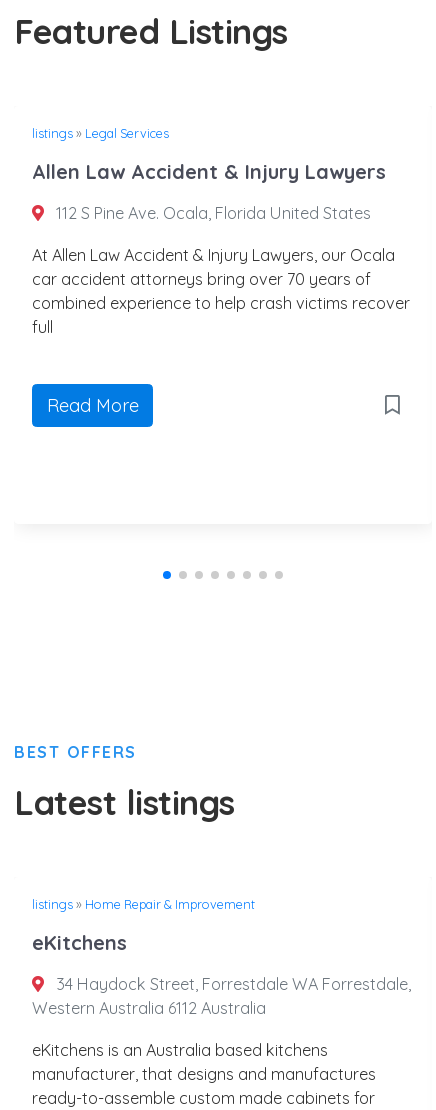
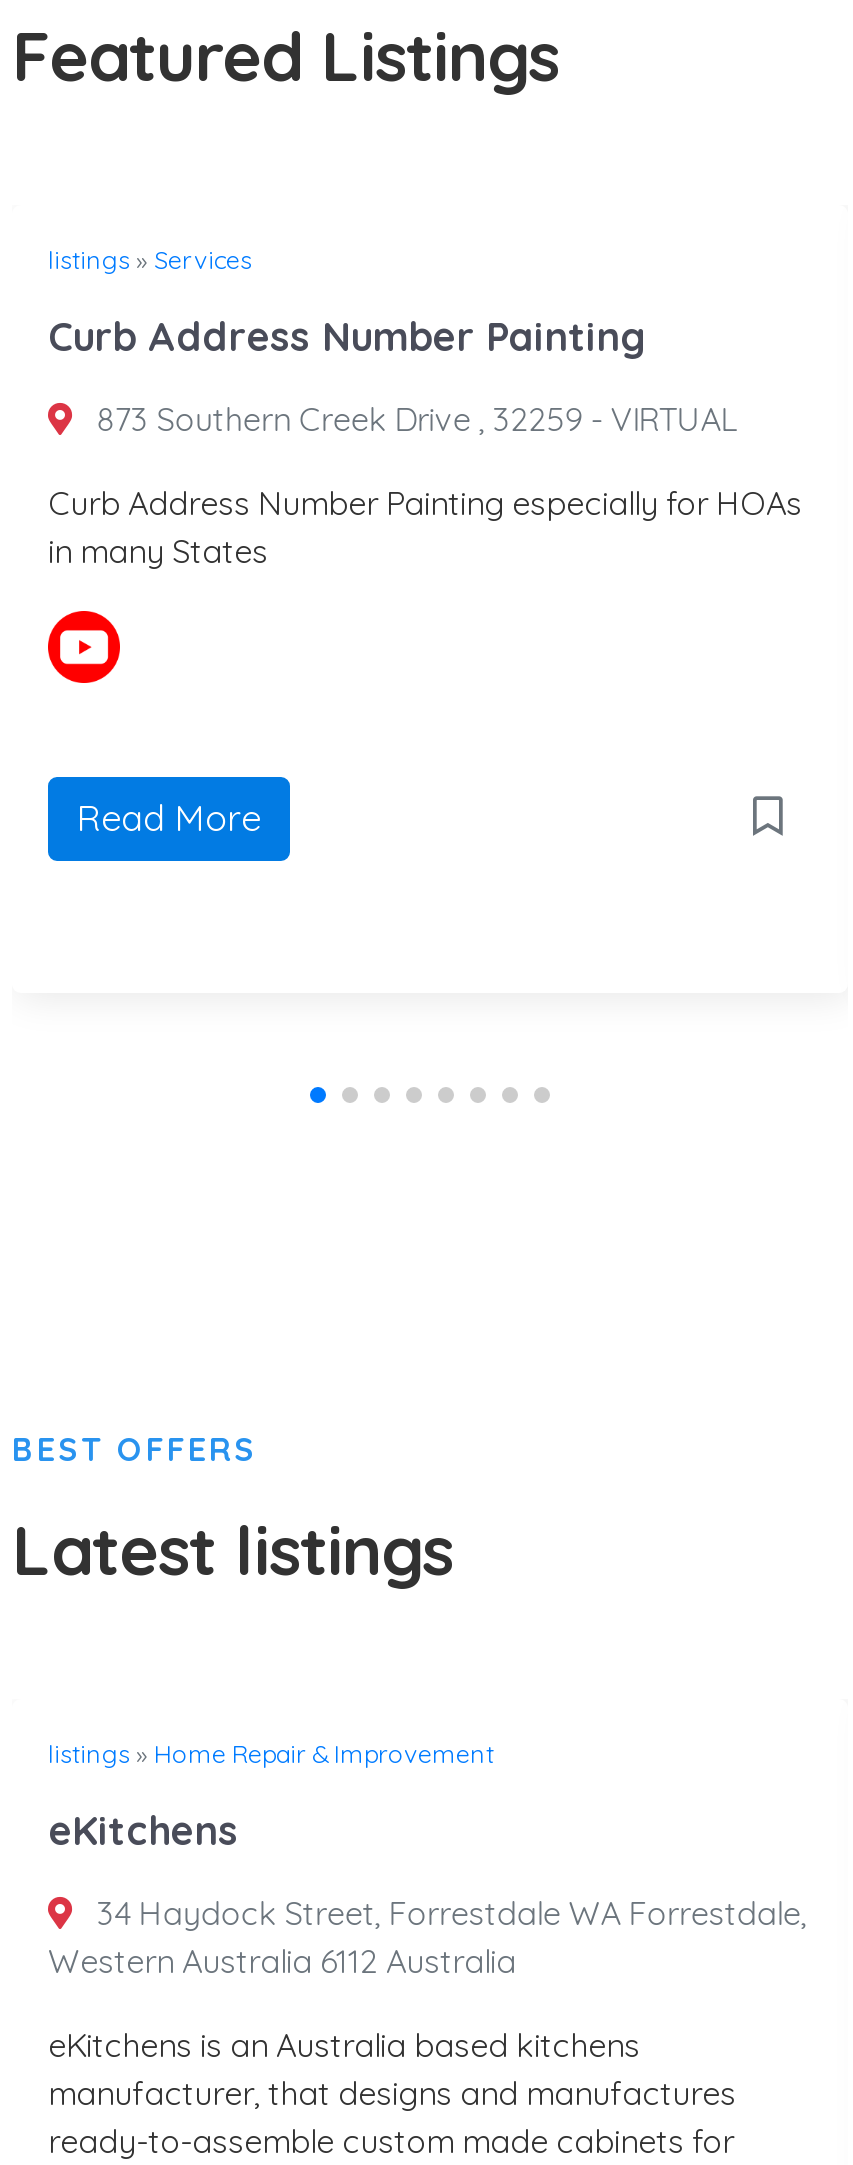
[32,125,169,141] listings» Legal Services -> [48,243,252,275] listings» Services
[32,159,386,184] Allen Law Accident & Injury Lawyers -> [48,311,646,361] Curb Address Number Painting
[52,203,371,223] 112 S Pine Ave. Ocala, Florida United States -> [88,399,736,439] 873 Southern Creek Drive , 32259 - VIRTUAL
[32,245,410,337] At Allen Law Accident & Injury Lawyers, our Ocala | car accident attorneys bring over 70 years of | combined experience to help crash victims recover | full -> [48,483,802,571] Curb Address Number Painting especially for HOAs | in many States

